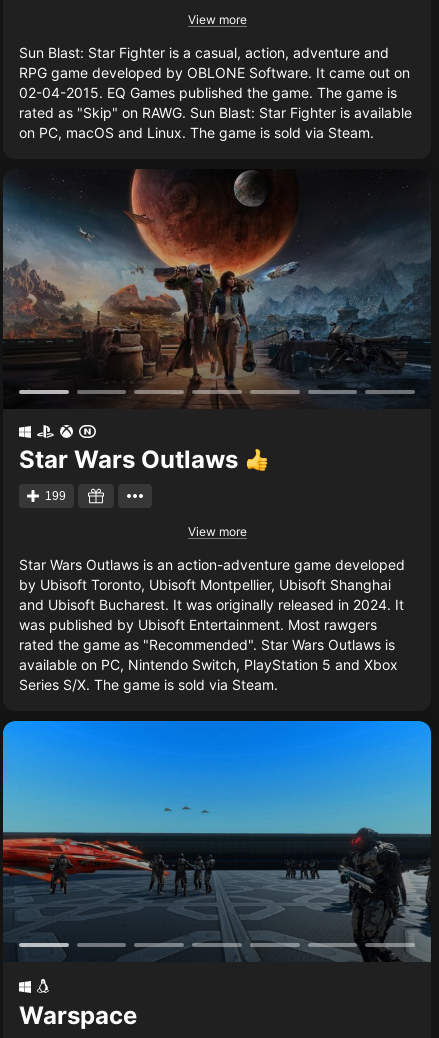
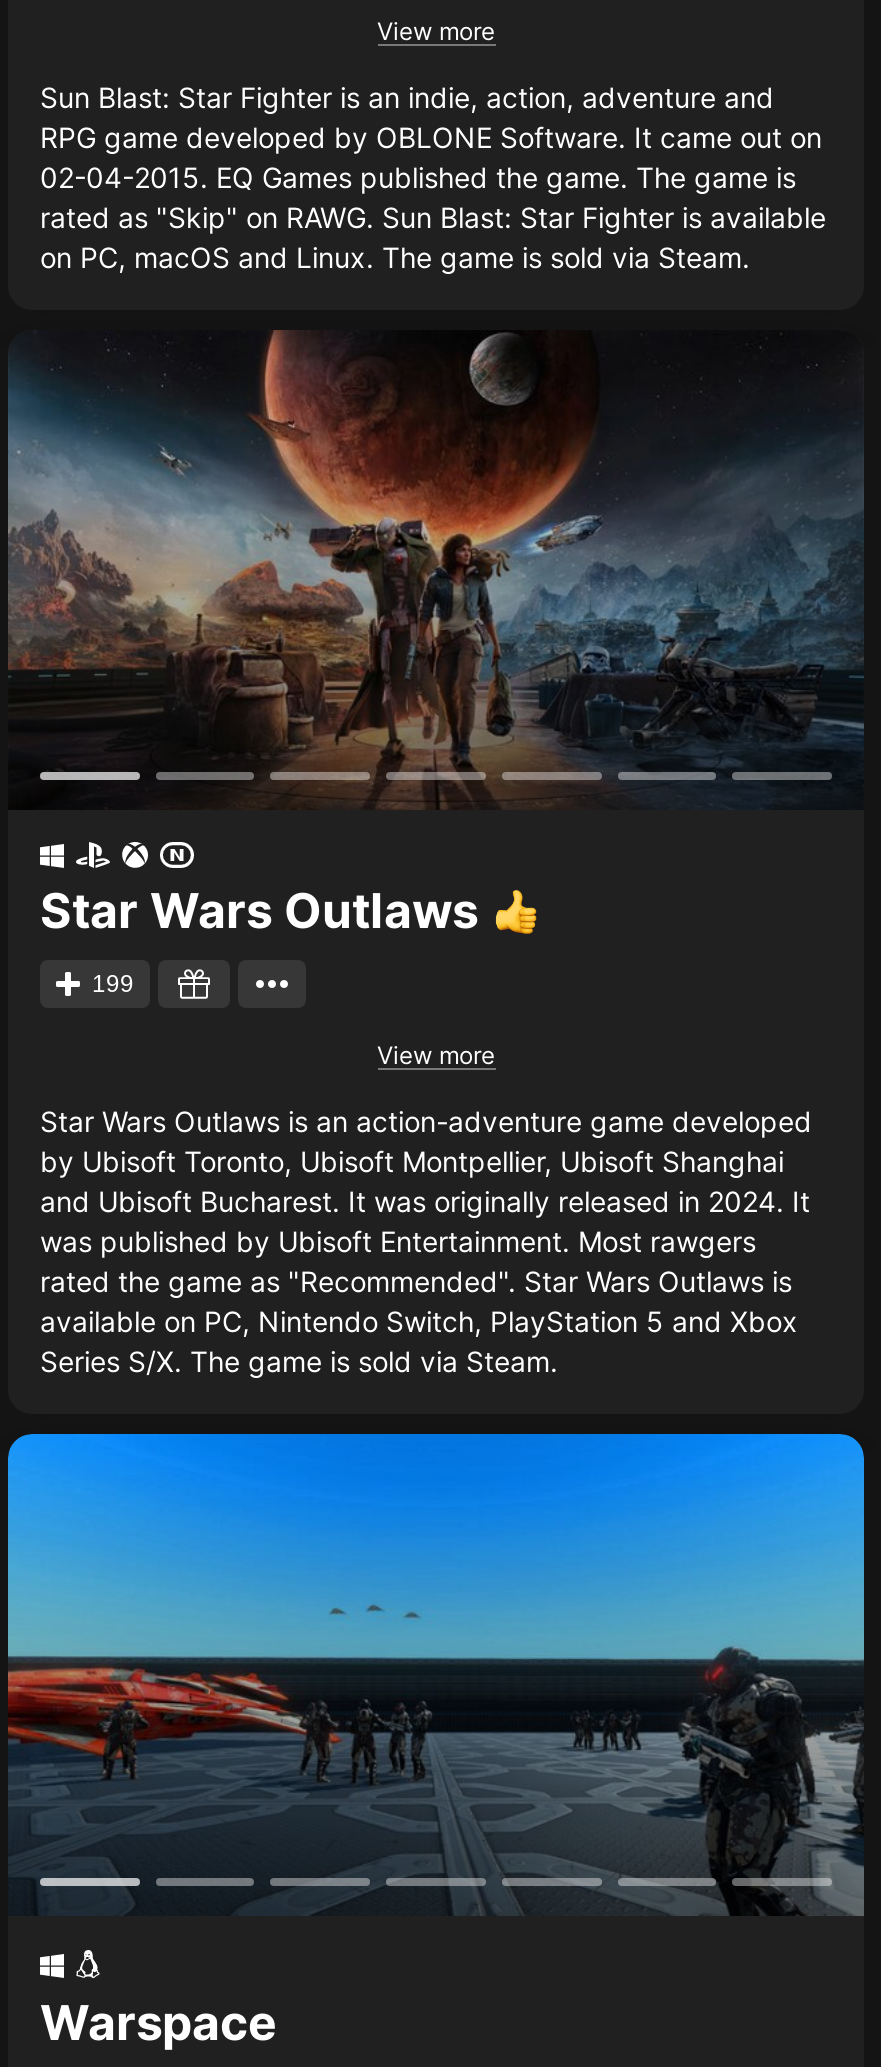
[19,43,389,60] Sun Blast: Star Fighter is a casual, action, adventure and -> [40,79,774,113] Sun Blast: Star Fighter is an indie, action, adventure and

